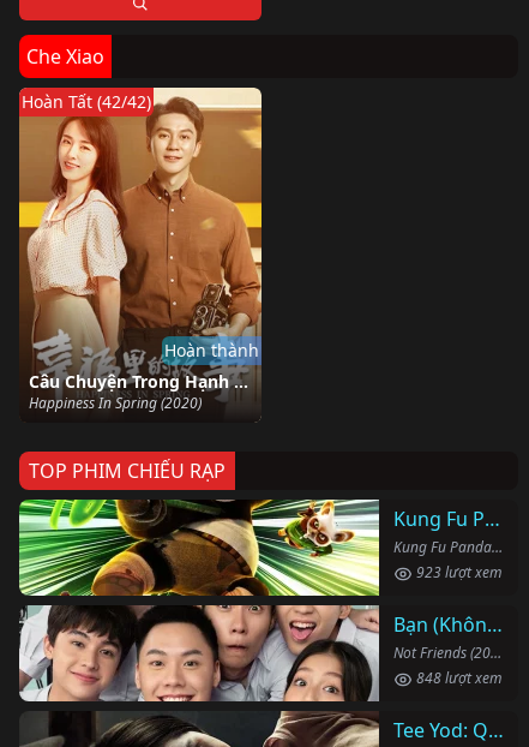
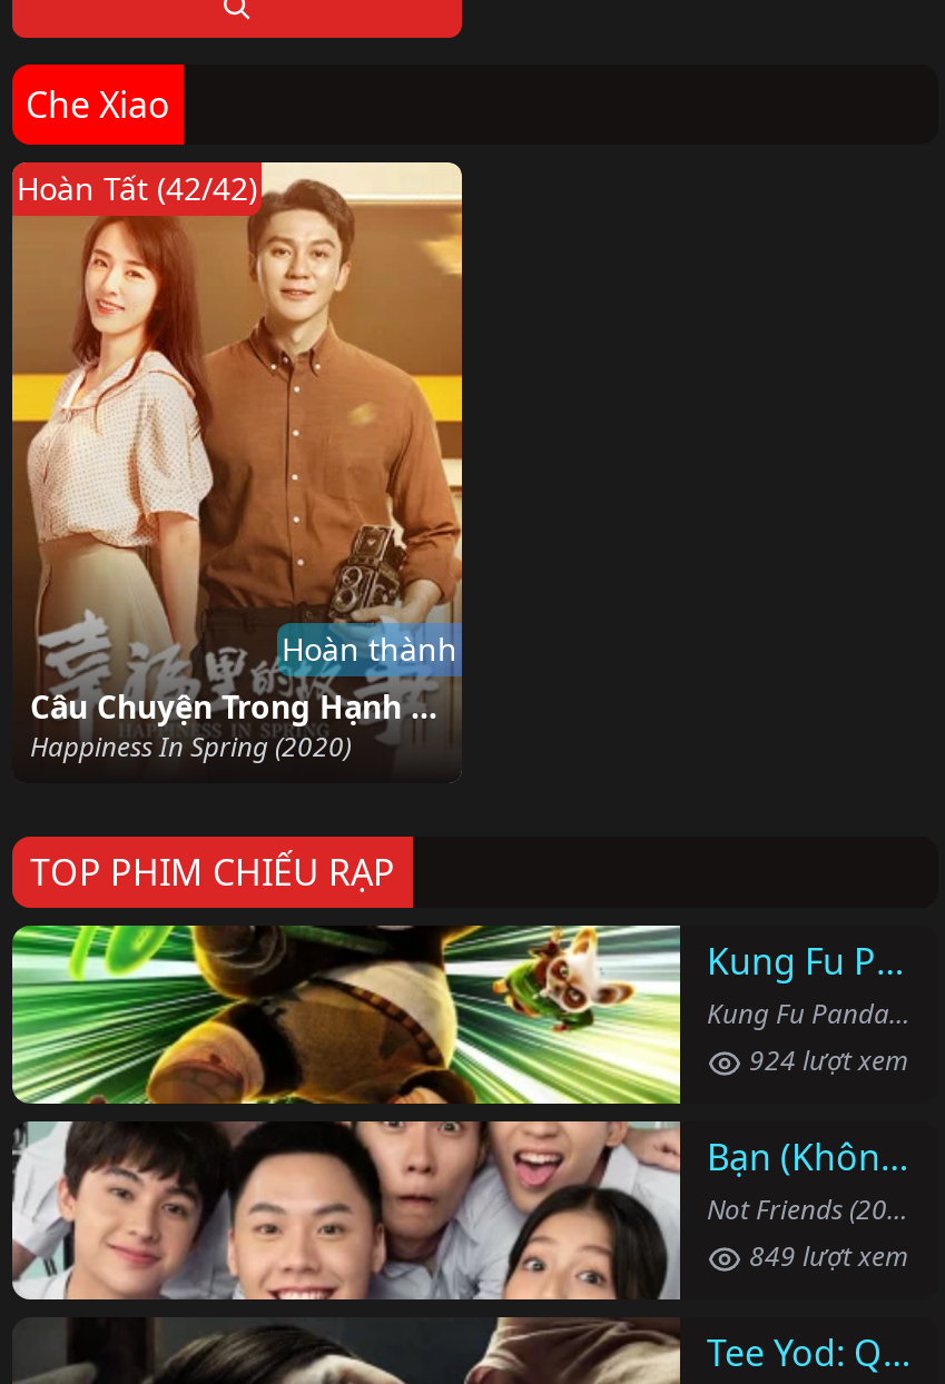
[413,562,503,583] 923 lượt xem -> [742,1042,909,1080] 924 lượt xem
[413,668,503,688] 848 lượt xem -> [742,1238,909,1275] 849 lượt xem

